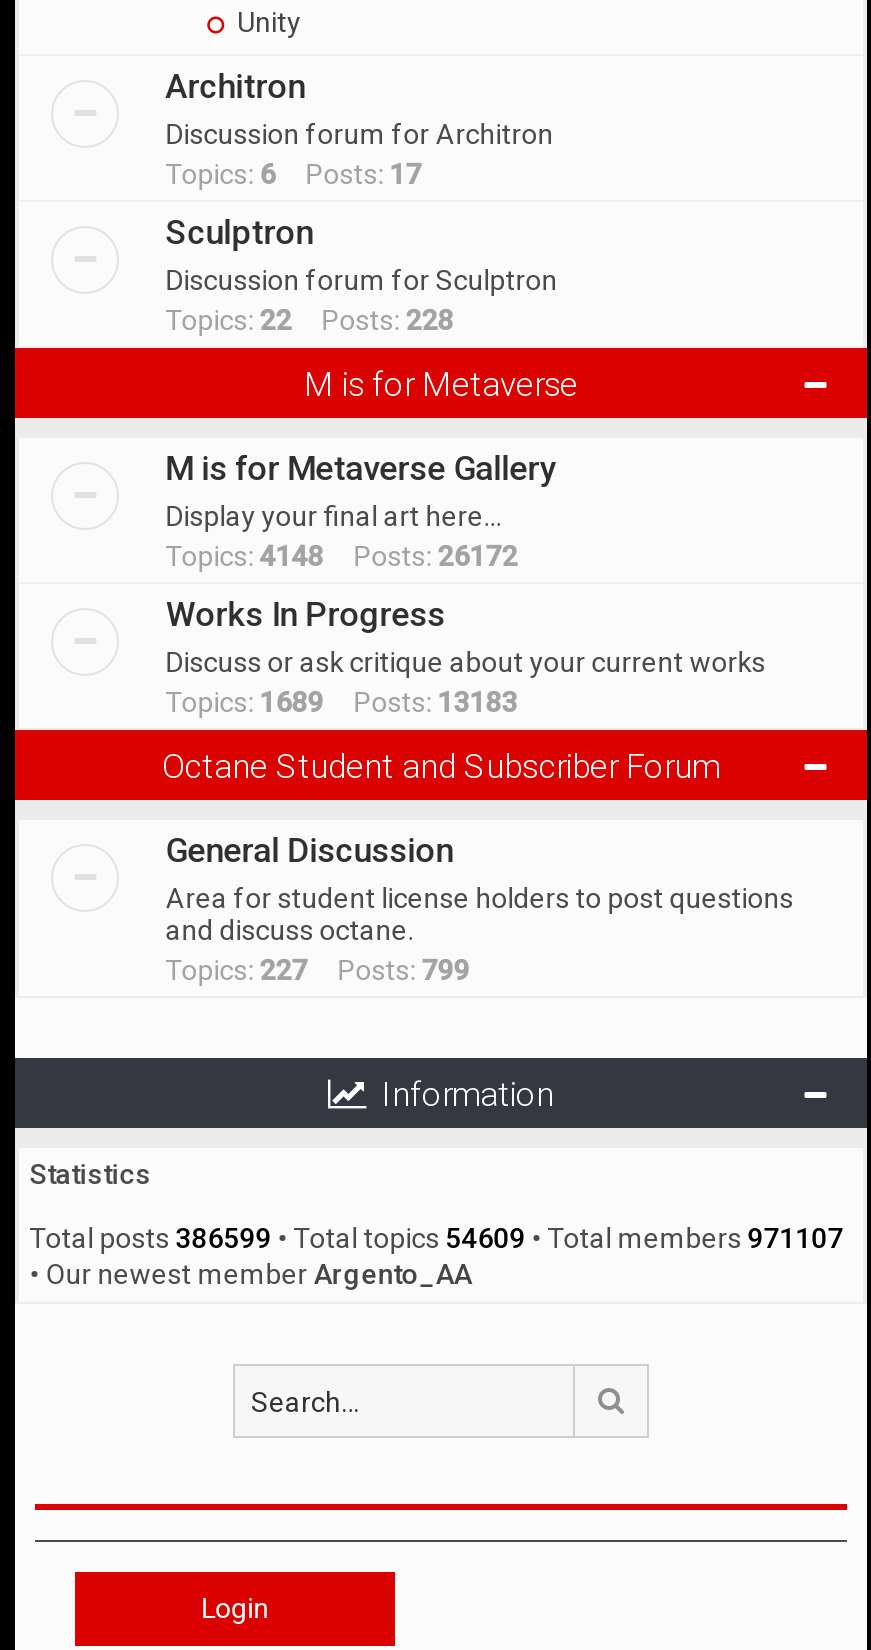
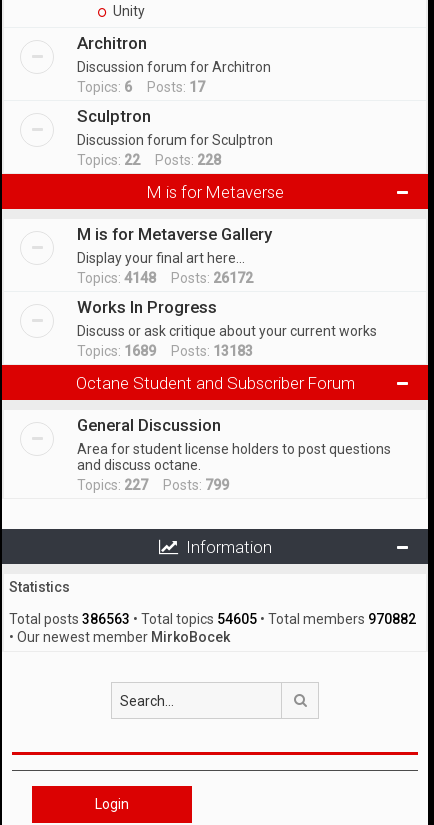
[29,1222,843,1254] Total posts 386599 • Total topics 54609 • Total members 971107 -> [9,611,416,627] Total posts 386563 • Total topics 54605 • Total members 970882
[29,1258,471,1290] • Our newest member Argento_AA -> [9,629,230,645] • Our newest member MirkoBocek

